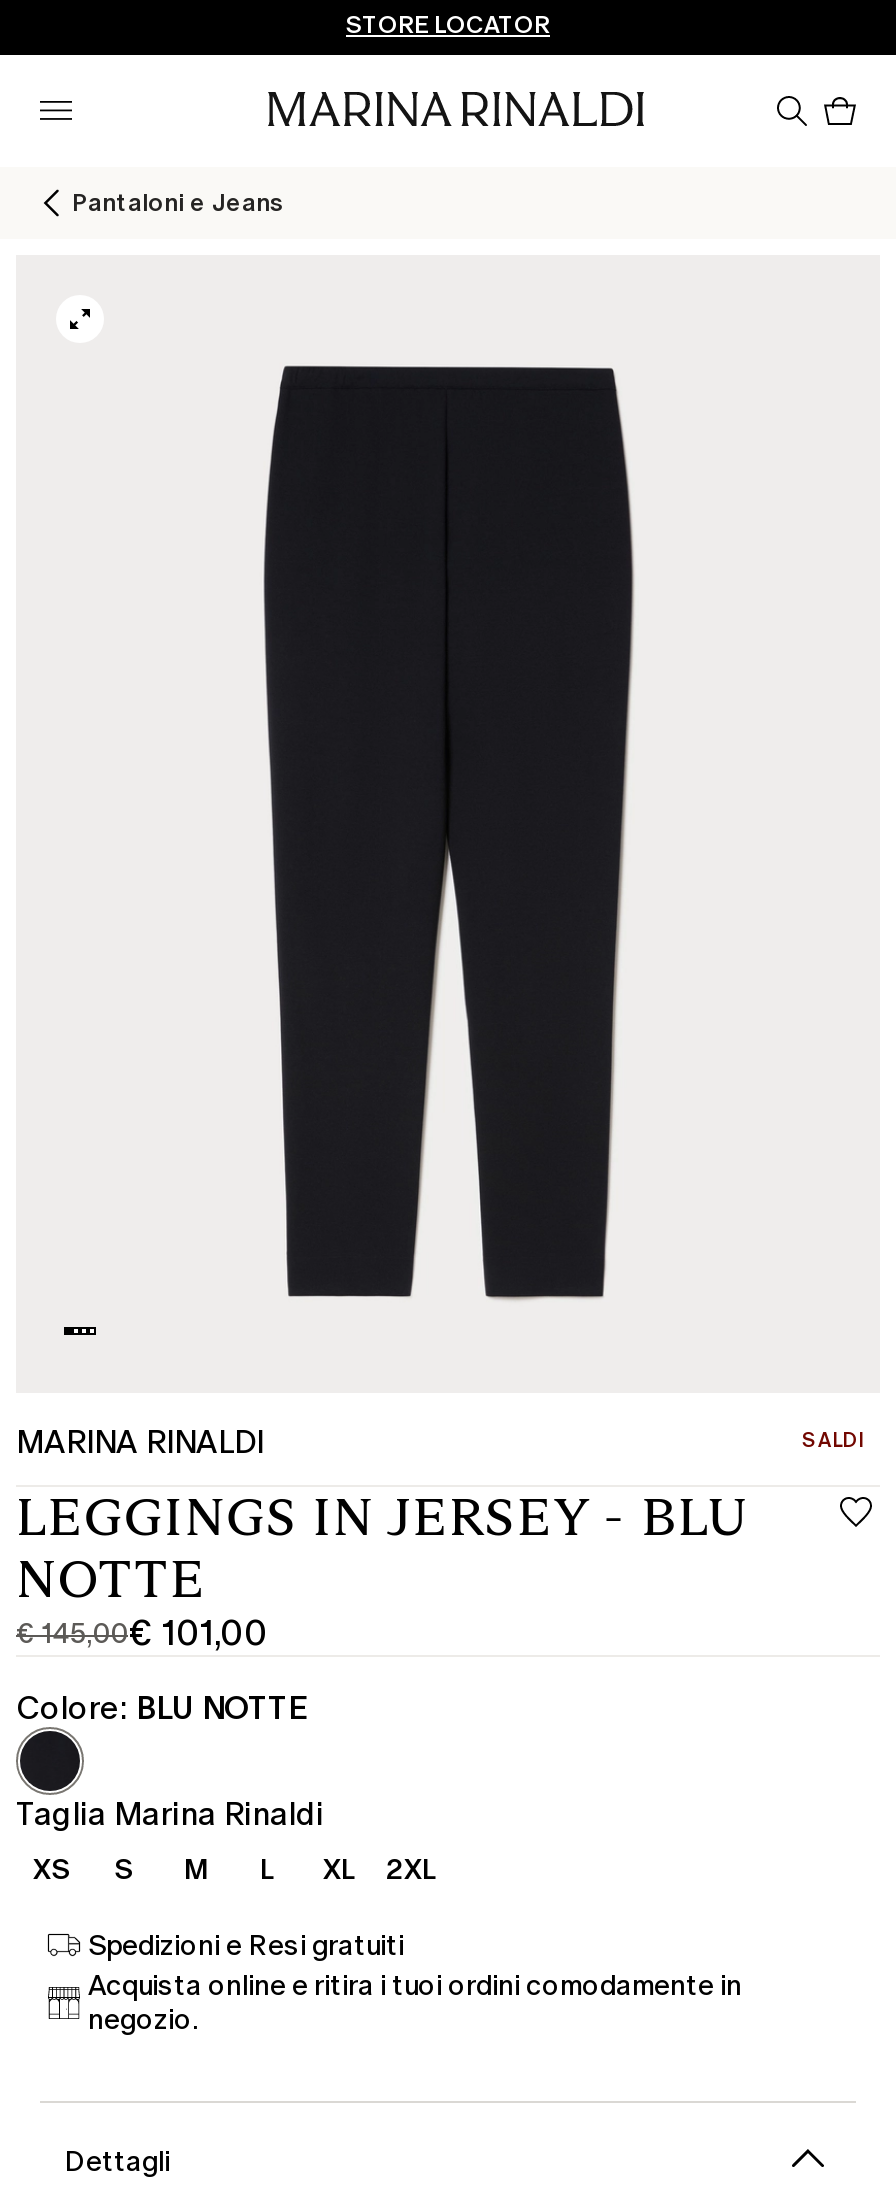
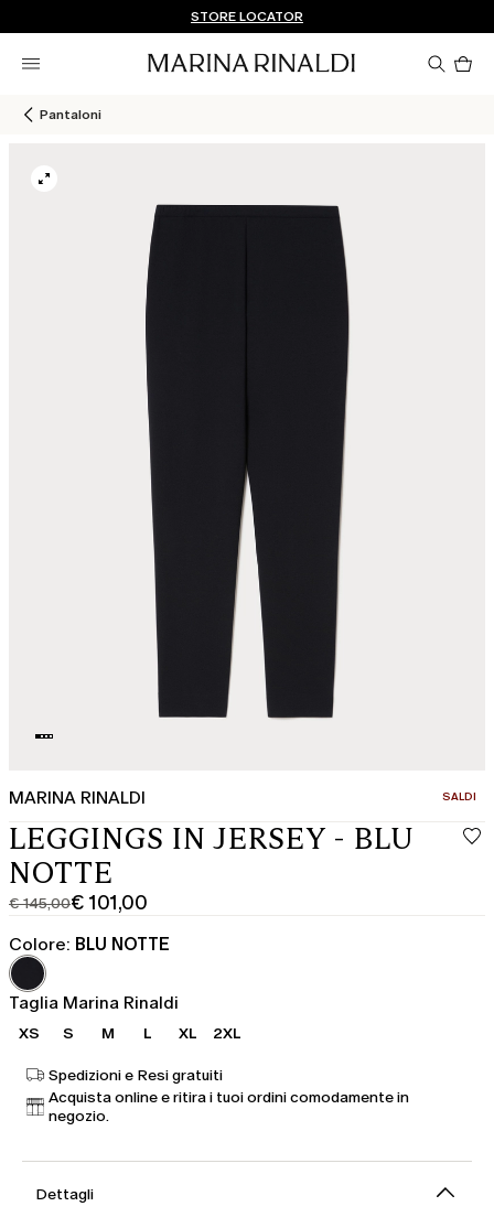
[72,189,284,217] Pantaloni e Jeans -> [40,107,101,122] Pantaloni

